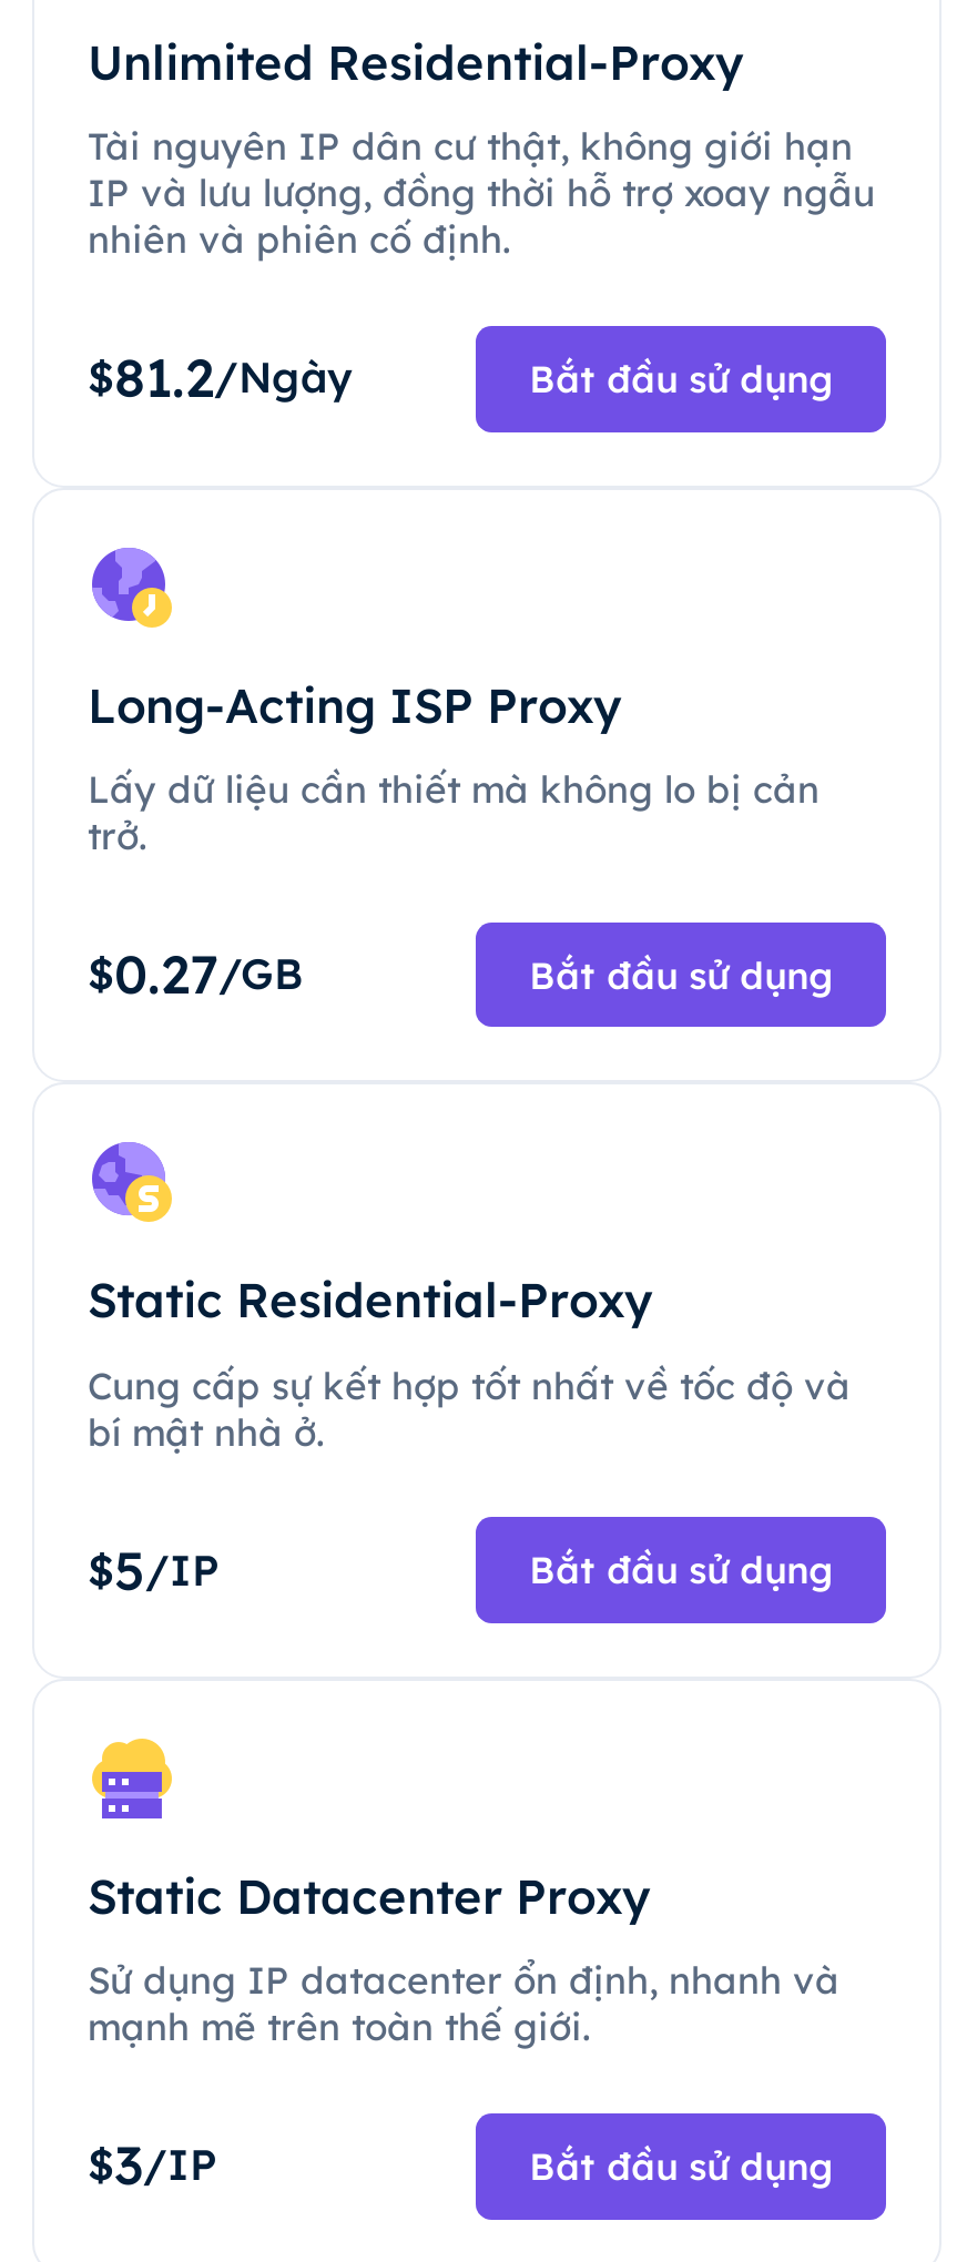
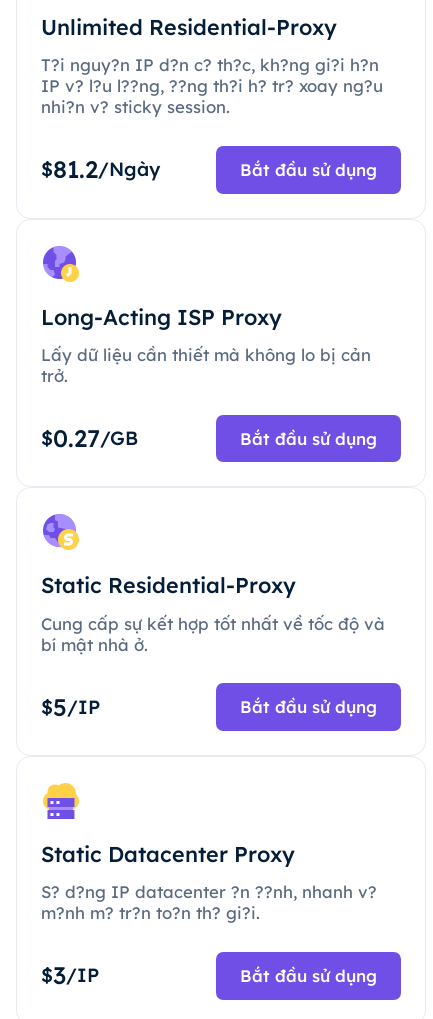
[88,123,875,262] Tài nguyên IP dân cư thật, không giới hạn | IP và lưu lượng, đồng thời hỗ trợ xoay ngẫu | nhiên và phiên cố định. -> [41,54,383,117] T?i nguy?n IP d?n c? th?c, kh?ng gi?i h?n | IP v? l?u l??ng, ??ng th?i h? tr? xoay ng?u | nhi?n v? sticky session.
[88,1957,839,2050] Sử dụng IP datacenter ổn định, nhanh và | mạnh mẽ trên toàn thế giới. -> [41,881,377,923] S? d?ng IP datacenter ?n ??nh, nhanh v? | m?nh m? tr?n to?n th? gi?i.

